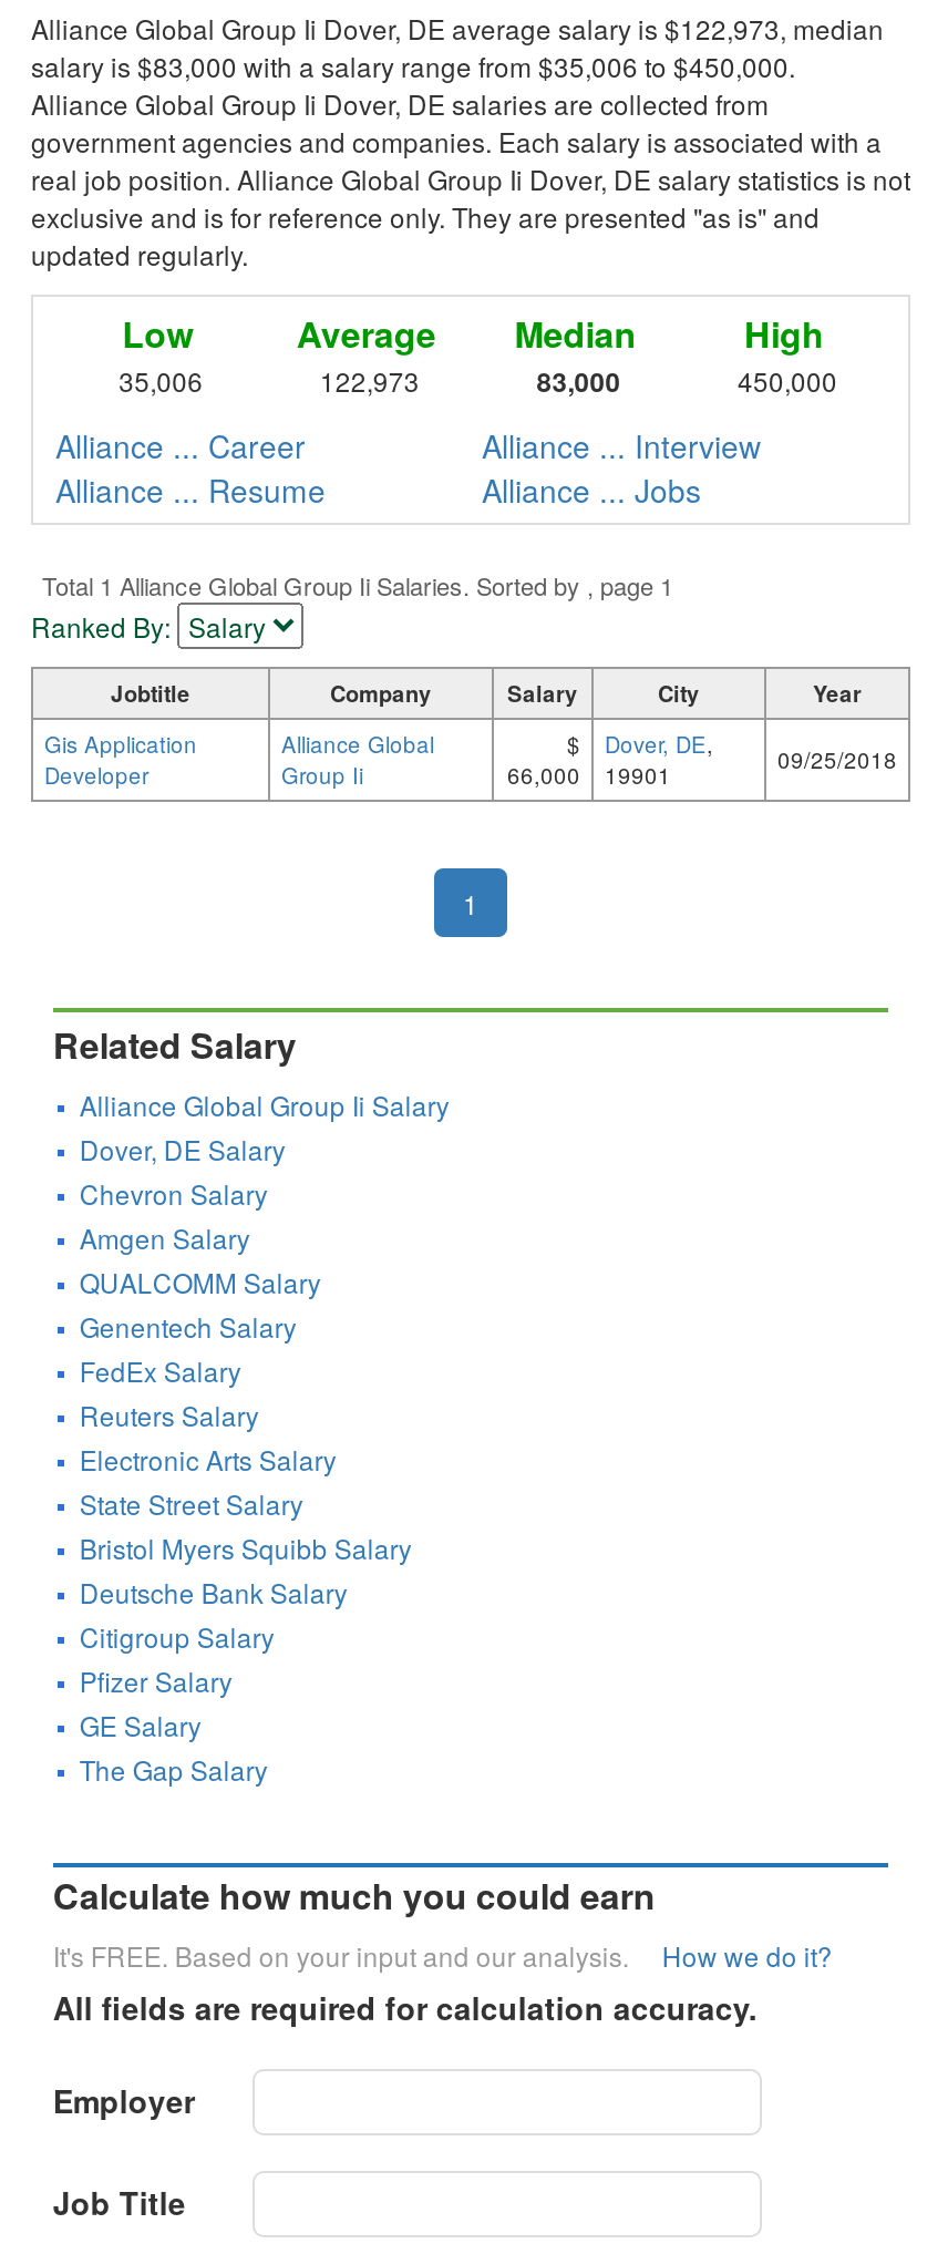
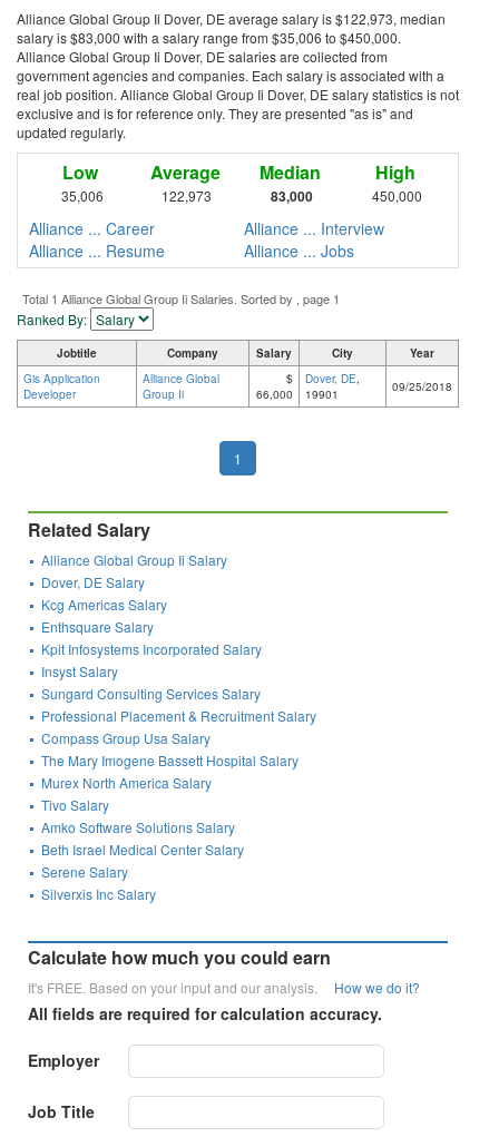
[80,1175,412,1788] Chevron Salary | Amgen Salary | QUALCOMM Salary | Genentech Salary | FedEx Salary | Reuters Salary | Electronic Arts Salary | State Street Salary | Bristol Myers Squibb Salary | Deutsche Bank Salary | Citigroup Salary | Pfizer Salary | GE Salary | The Gap Salary -> [41,595,316,903] Kcg Americas Salary | Enthsquare Salary | Kpit Infosystems Incorporated Salary | Insyst Salary | Sungard Consulting Services Salary | Professional Placement & Recruitment Salary | Compass Group Usa Salary | The Mary Imogene Bassett Hospital Salary | Murex North America Salary | Tivo Salary | Amko Software Solutions Salary | Beth Israel Medical Center Salary | Serene Salary | Silverxis Inc Salary

